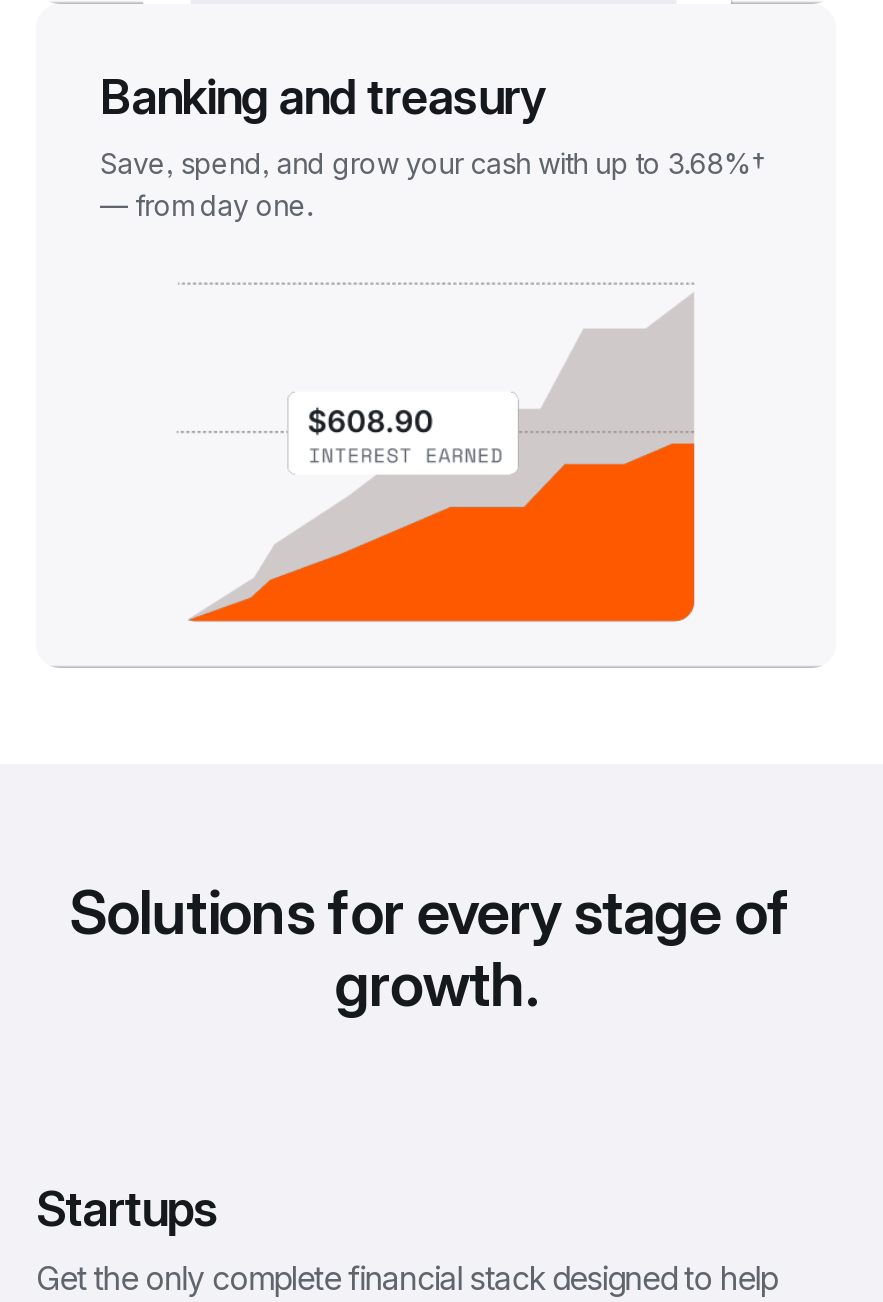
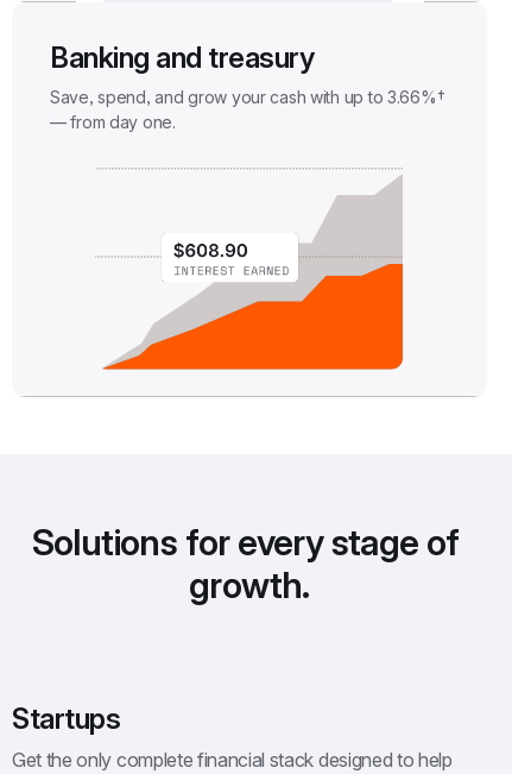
[100,146,765,180] Save, spend, and grow your cash with up to 3.68%† -> [50,87,445,107] Save, spend, and grow your cash with up to 3.66%†

